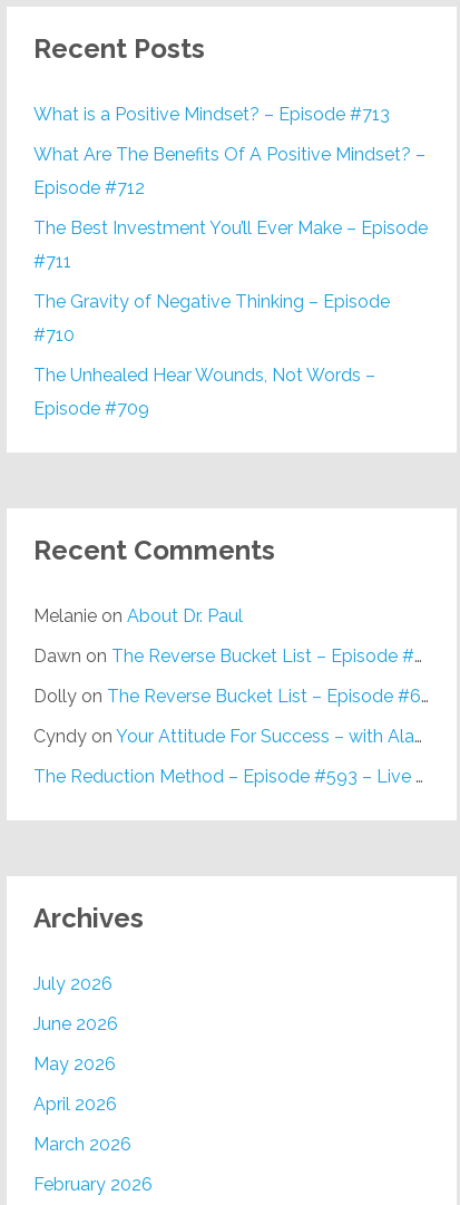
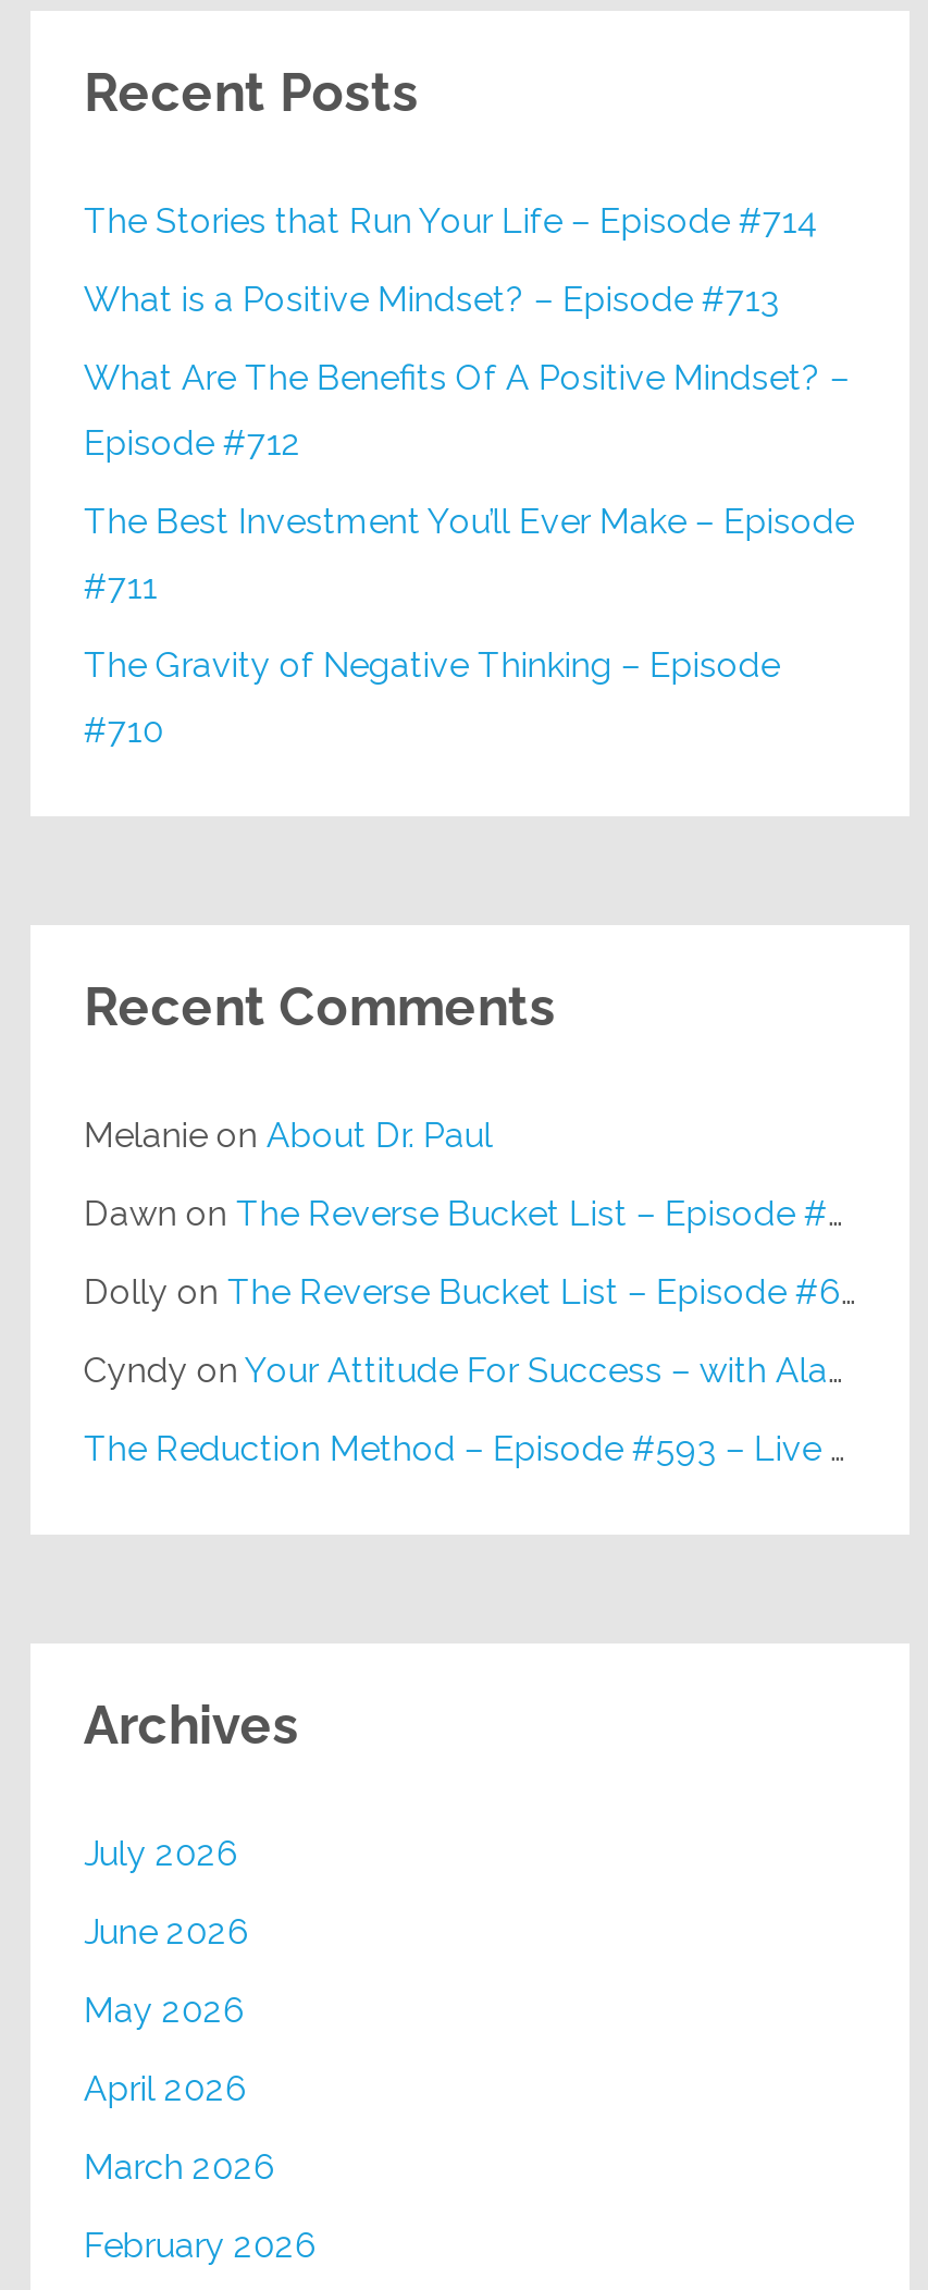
none -> [84,200,819,241] The Stories that Run Your Life – Episode #714
moved [34,103,428,345] -> [84,278,854,750]: What is a Positive Mindset? – Episode #713 | What Are The Benefits Of A Positive Mindset? – | Episode #712 | The Best Investment You’ll Ever Make – Episode | #711 | The Gravity of Negative Thinking – Episode | #710
[34,364,376,419] The Unhealed Hear Wounds, Not Words – | Episode #709 -> none

